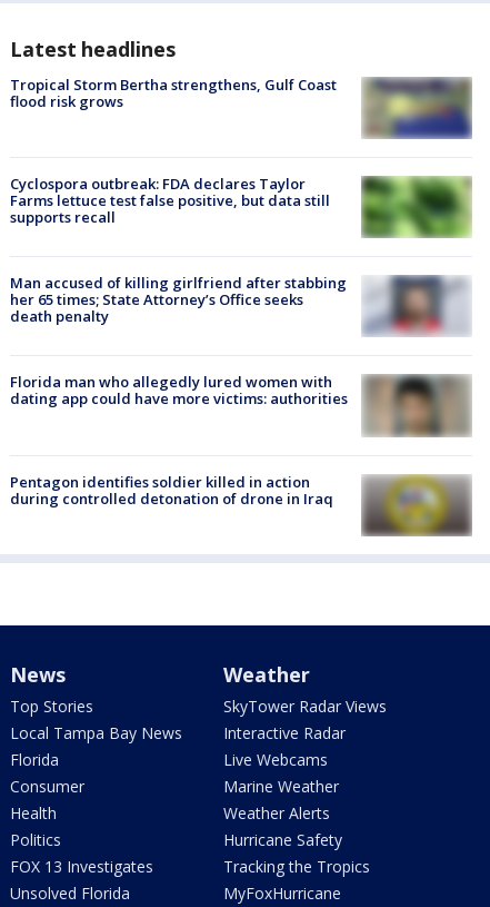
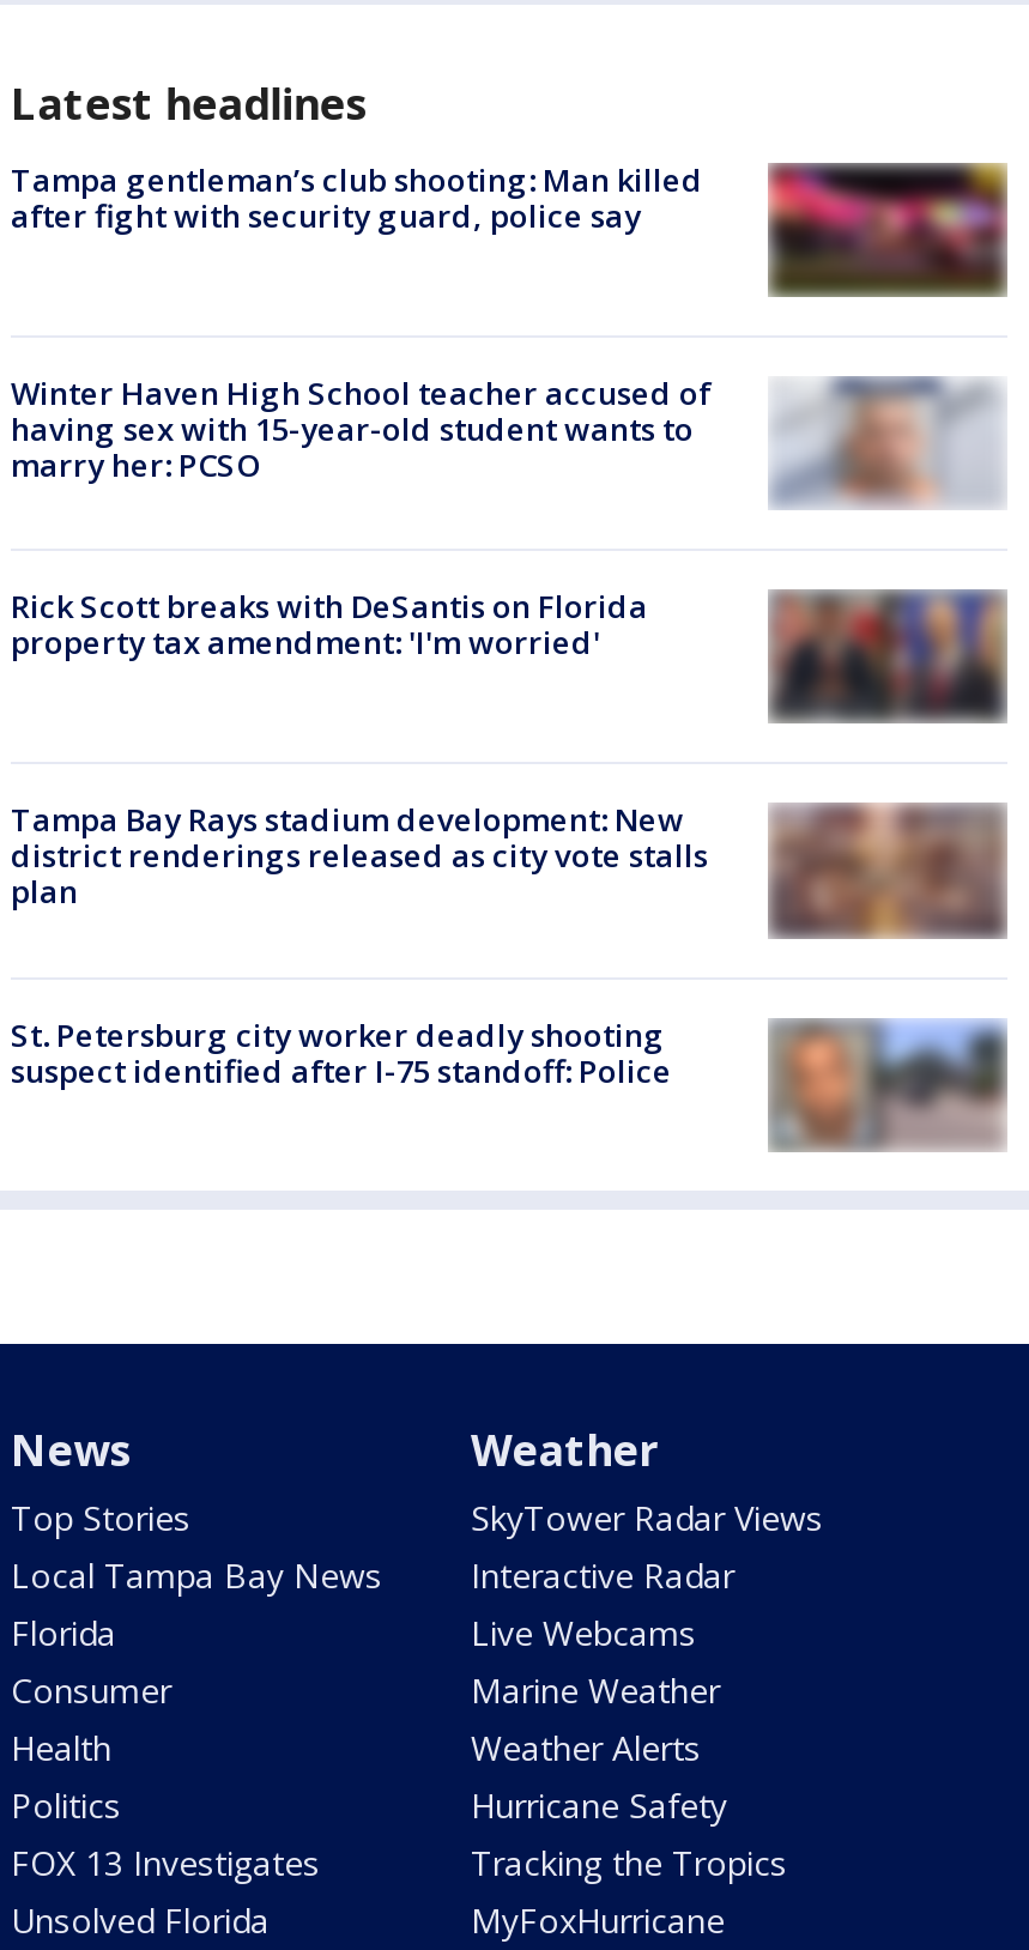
[10,74,472,139] [image] | Tropical Storm Bertha strengthens, Gulf Coast | flood risk grows -> [11,157,1007,297] [image] | Tampa gentleman’s club shooting: Man killed | after fight with security guard, police say
[10,173,472,238] [image] | Cyclospora outbreak: FDA declares Taylor | Farms lettuce test false positive, but data still | supports recall -> [11,371,1005,508] [image] | Winter Haven High School teacher accused of | having sex with 15-year-old student wants to | marry her: PCSO
[10,273,347,326] Man accused of killing girlfriend after stabbing | her 65 times; State Attorney’s Office seeks | death penalty -> [11,585,648,664] Rick Scott breaks with DeSantis on Florida | property tax amendment: 'I'm worried'
[362,276,471,336] [image] -> [768,589,1007,723] [image]
[10,372,470,435] [image] | Florida man who allegedly lured women with | dating app could have more victims: authorities -> [11,798,1005,937] [image] | Tampa Bay Rays stadium development: New | district renderings released as city vote stalls | plan
[10,472,333,508] Pentagon identifies soldier killed in action | during controlled detonation of drone in Iraq -> [11,1012,672,1091] St. Petersburg city worker deadly shooting | suspect identified after I-75 standoff: Police
[363,474,471,535] [image] -> [775,1018,1005,1152] [image]

